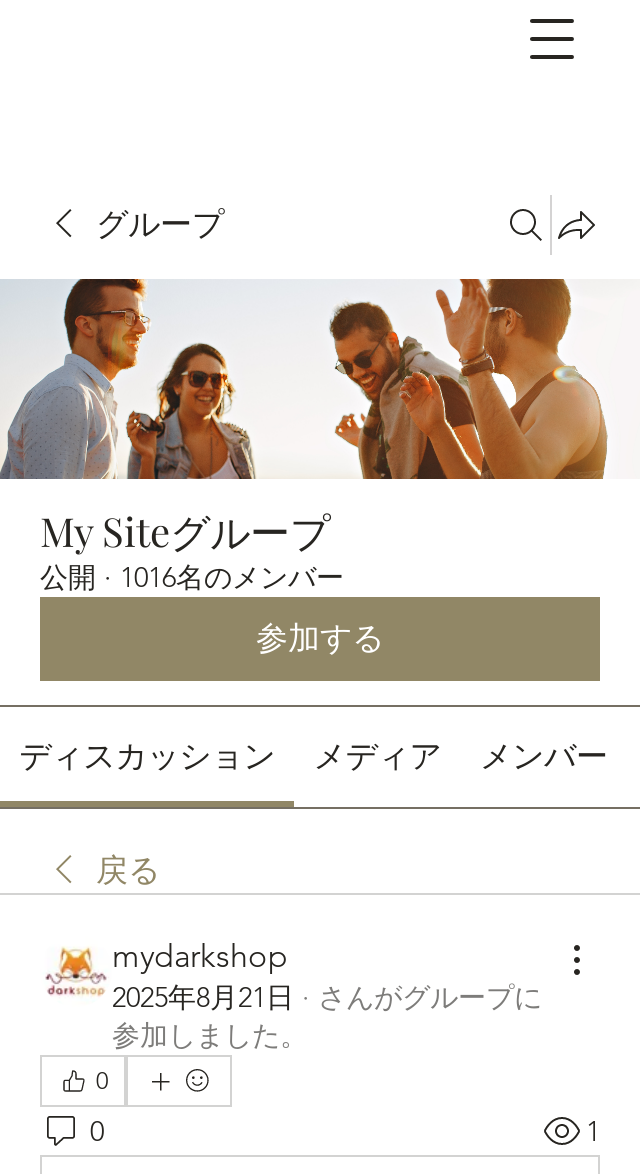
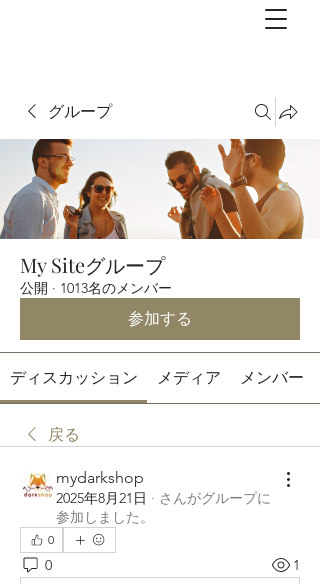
[40,559,344,595] 公開 · 1016名のメンバー -> [20,279,172,297] 公開 · 1013名のメンバー

